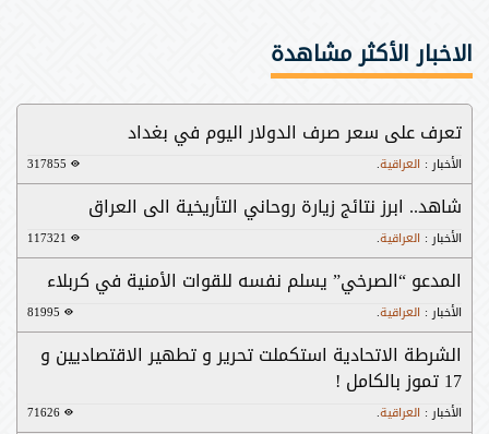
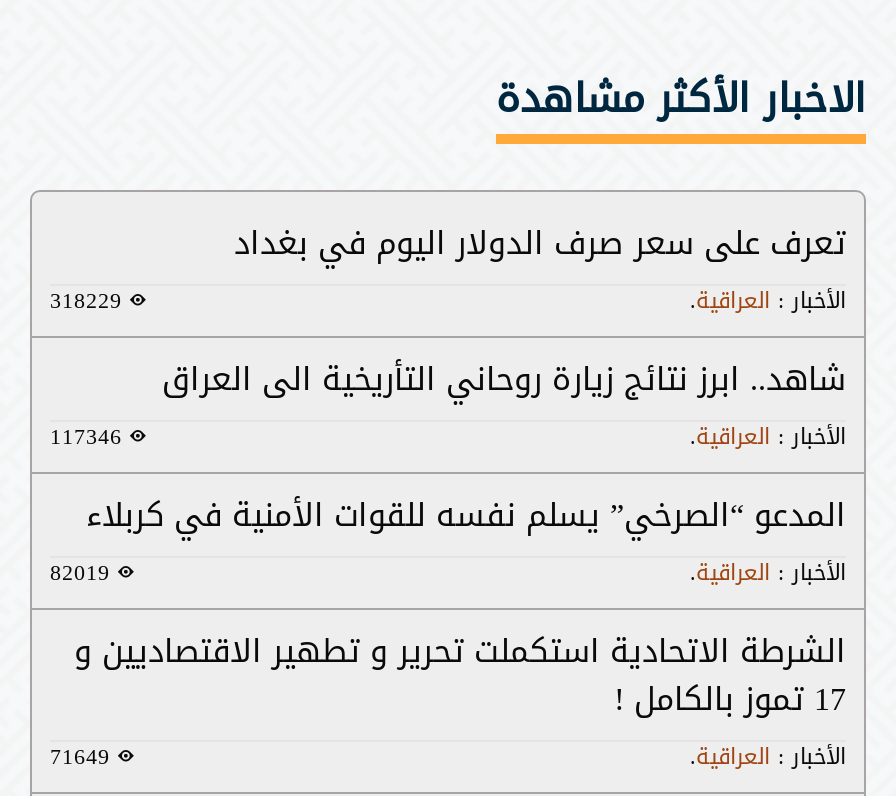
[27,153,67,176] 317855 -> [50,281,122,323] 318229
[27,227,67,250] 117321 -> [50,417,122,459] 117346
[27,301,60,324] 81995 -> [50,553,110,595] 82019
[27,402,60,425] 71626 -> [50,737,110,779] 71649

